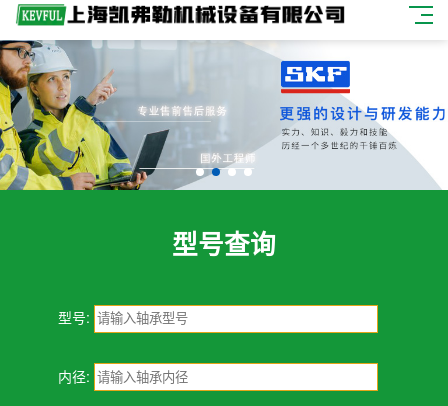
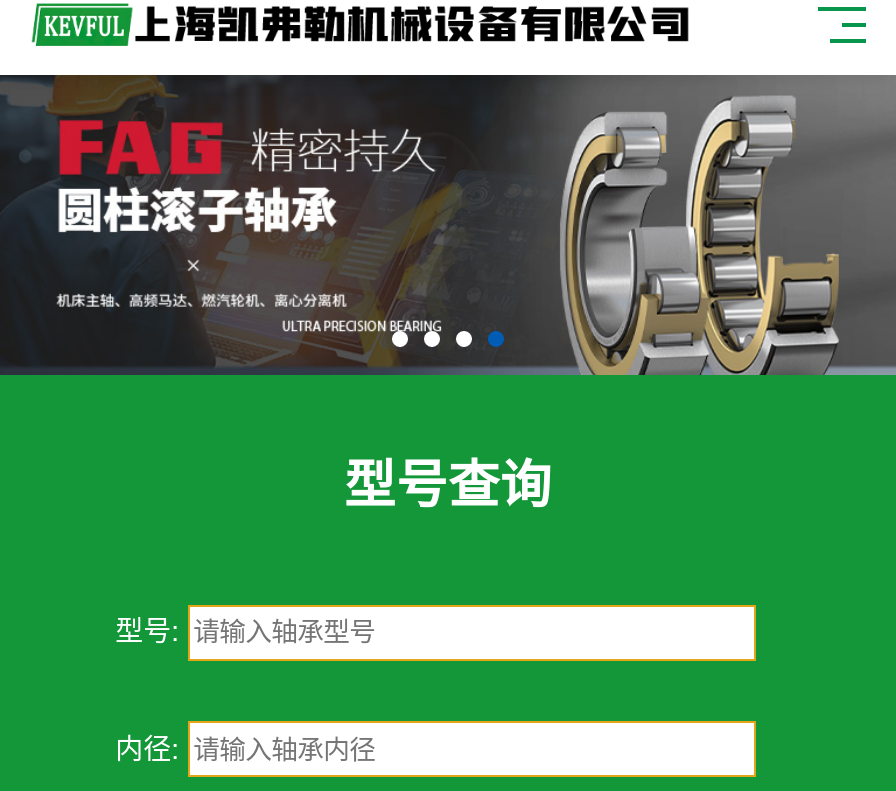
[3,39,445,191] [image] -> [6,73,890,377] [image]

